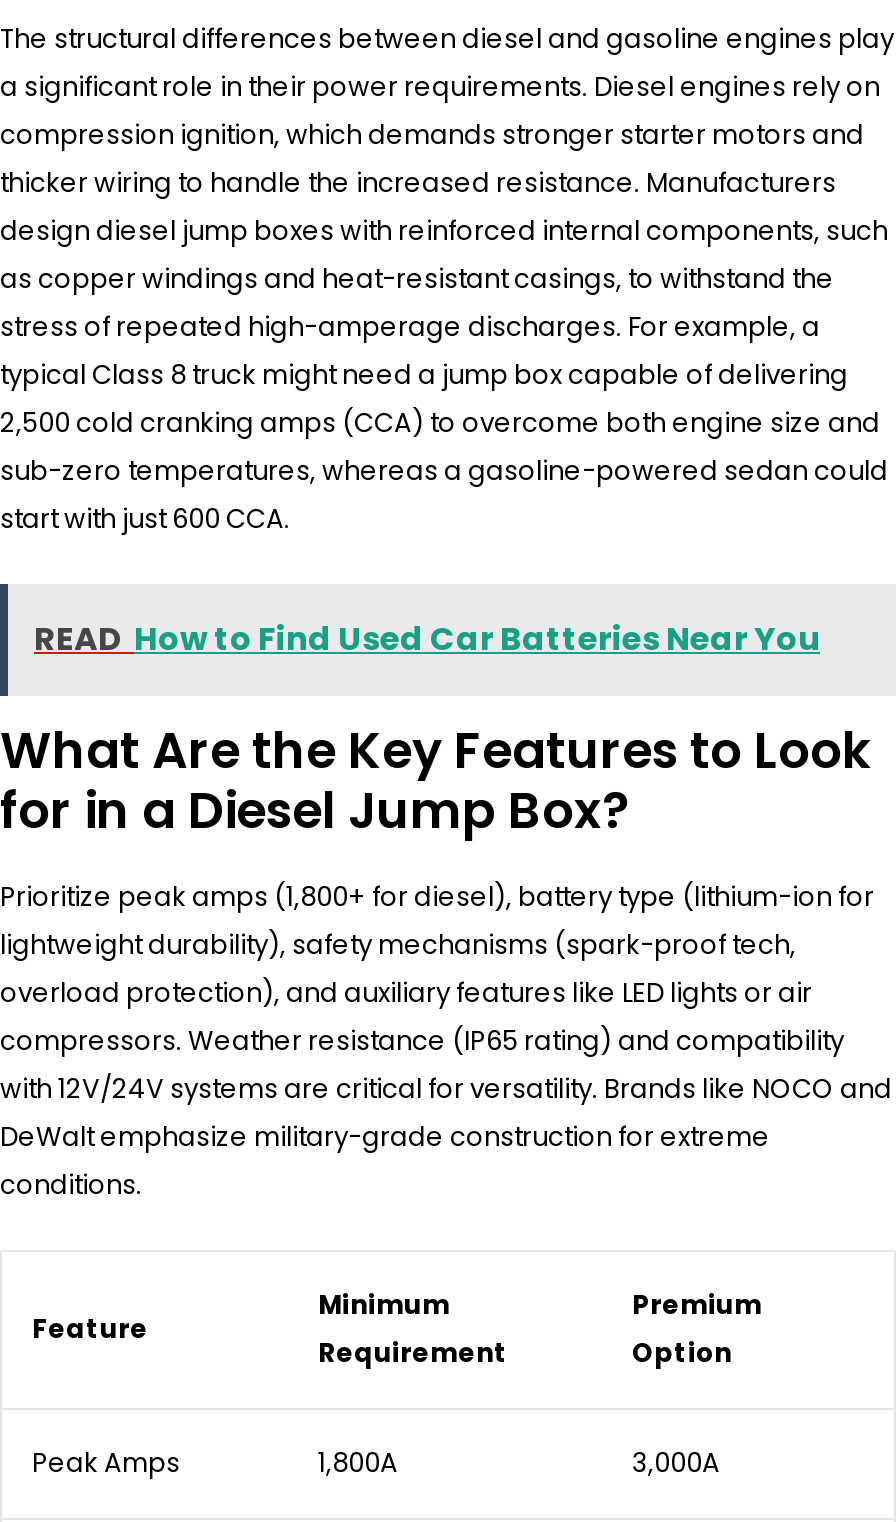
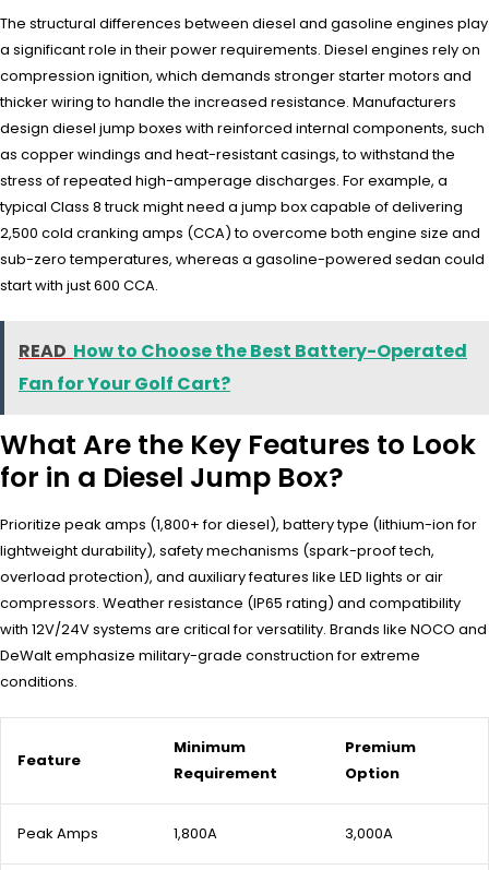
[34,616,820,662] READ How to Find Used Car Batteries Near You -> [19,339,467,396] READ How to Choose the Best Battery-Operated | Fan for Your Golf Cart?

